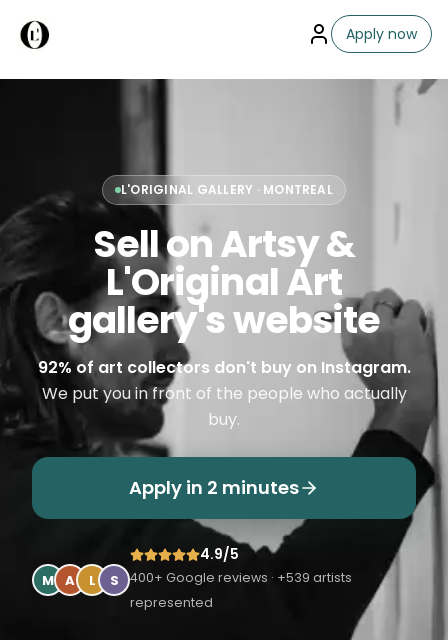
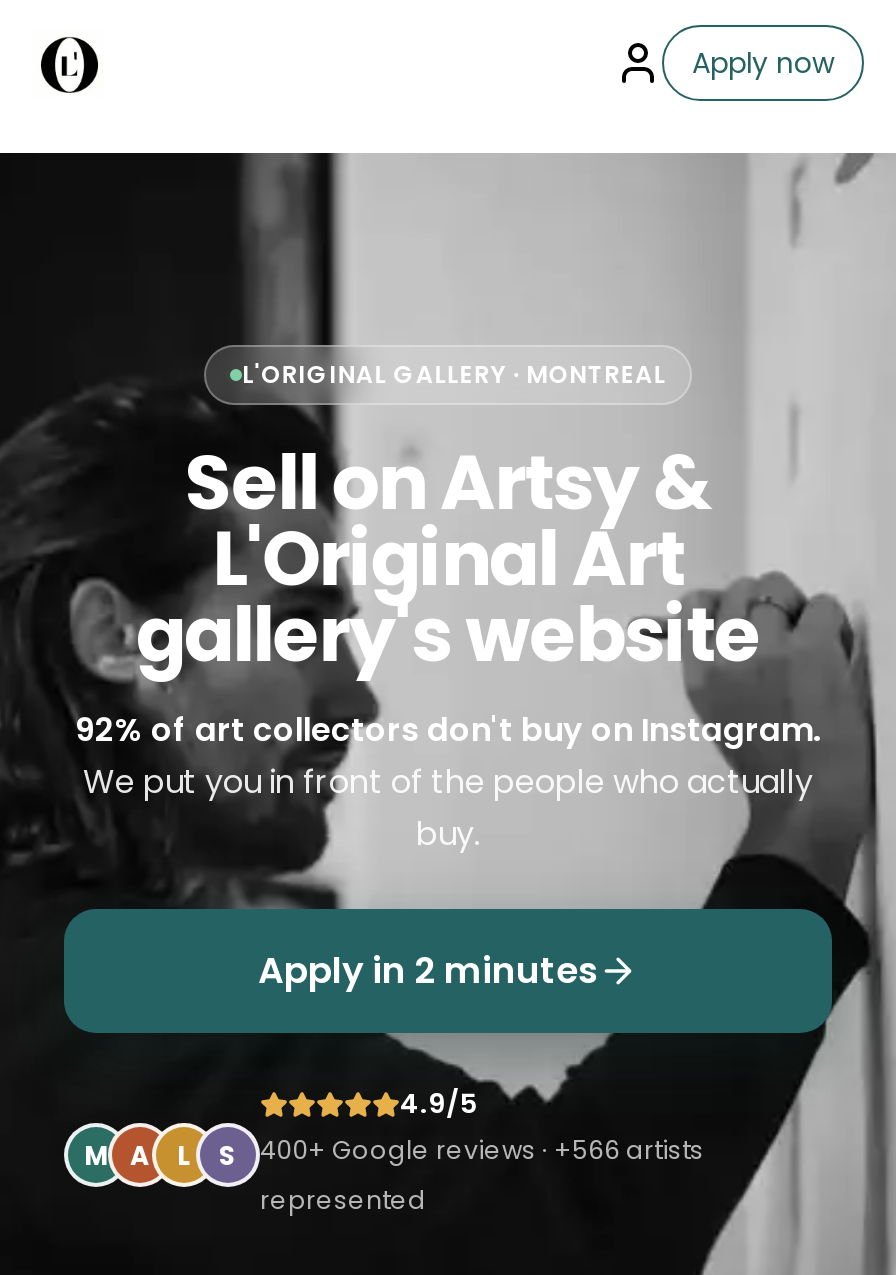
[130,569,352,586] 400+ Google reviews · +539 artists -> [260,1133,704,1167] 400+ Google reviews · +566 artists

